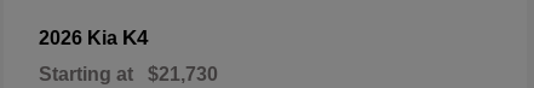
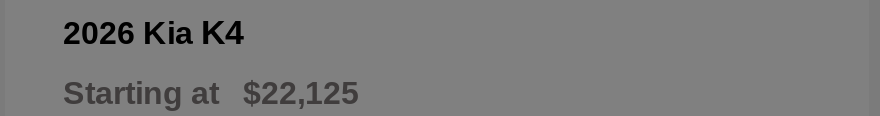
[39,64,218,85] Starting at $21,730 -> [63,77,359,111] Starting at $22,125

